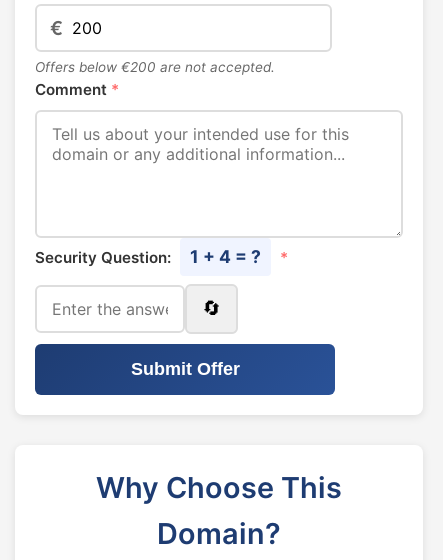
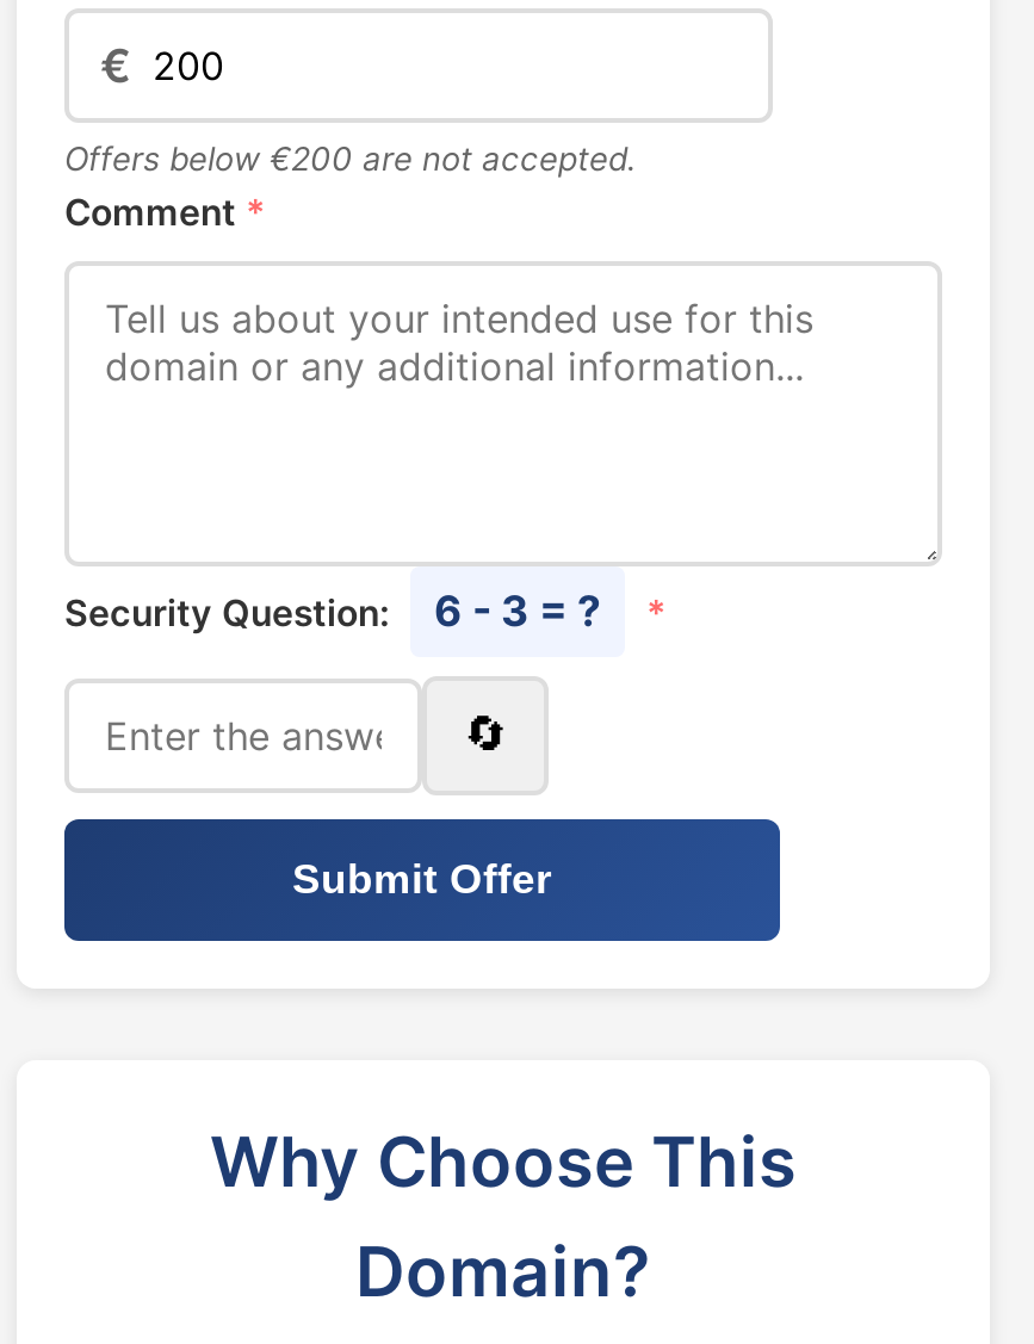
[190,246,261,267] 1 + 4 = ? -> [434,586,601,636] 6 - 3 = ?

